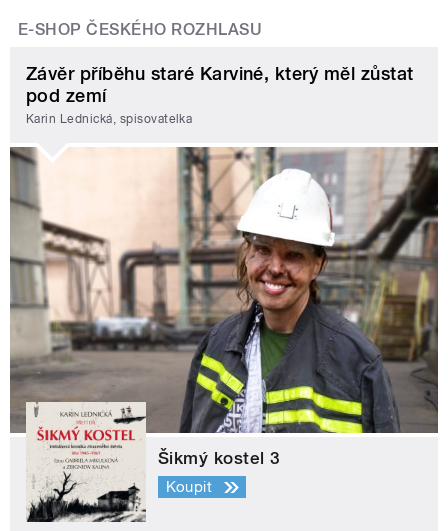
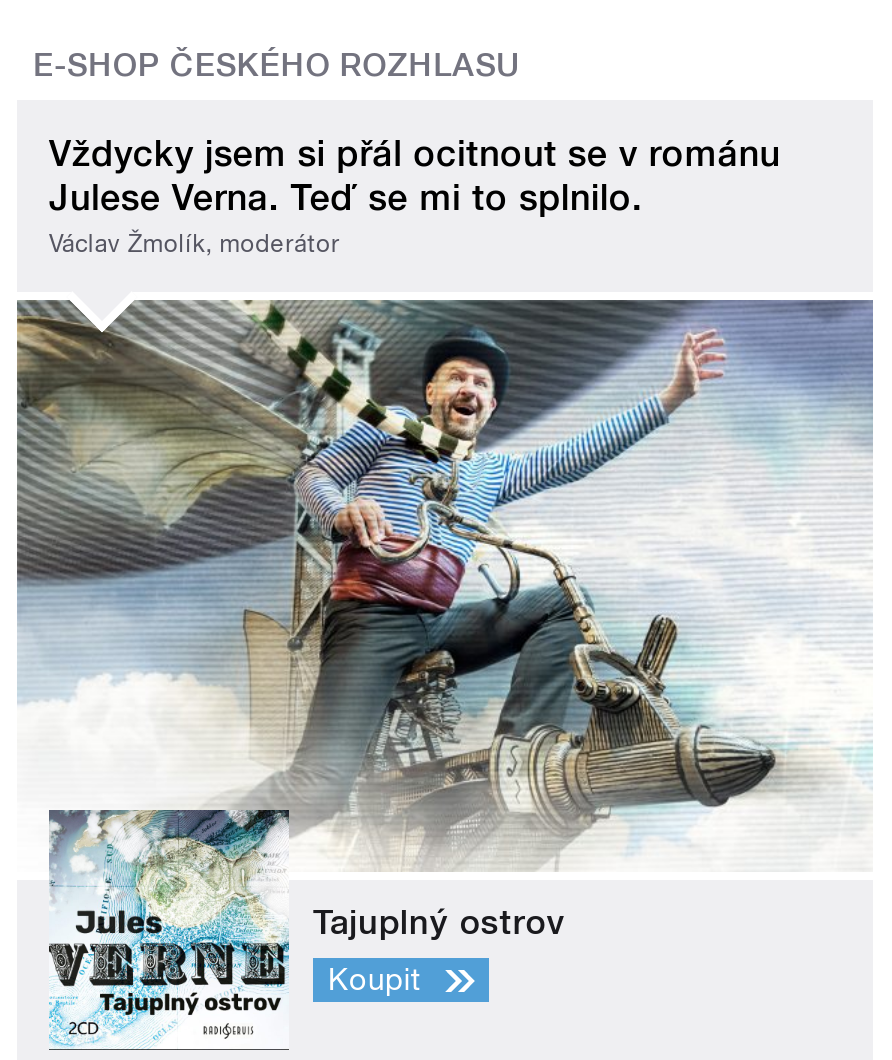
[26,63,414,126] Závěr příběhu staré Karviné, který měl zůstat | pod zemí | Karin Lednická, spisovatelka -> [49,131,780,258] Vždycky jsem si přál ocitnout se v románu | Julese Verna. Teď se mi to splnilo. | Václav Žmolík, moderátor
[9,146,439,523] [image] | Šikmý kostel 3 -> [17,298,875,1050] [image] | Tajuplný ostrov

